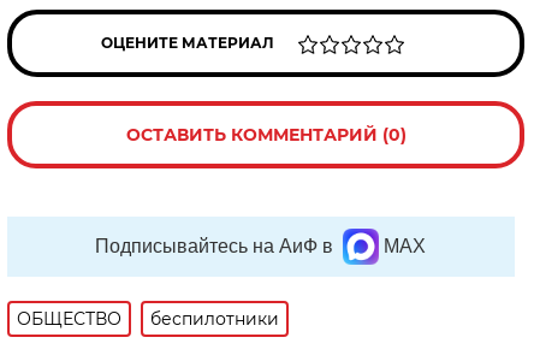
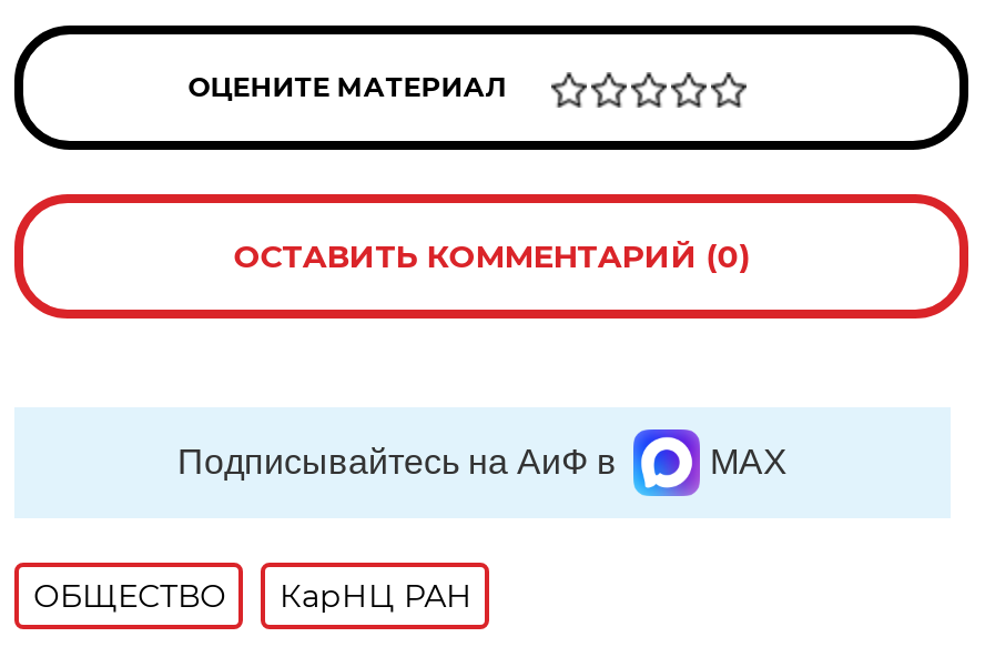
[151,308,280,330] беспилотники -> [279,576,472,616] КарНЦ РАН

